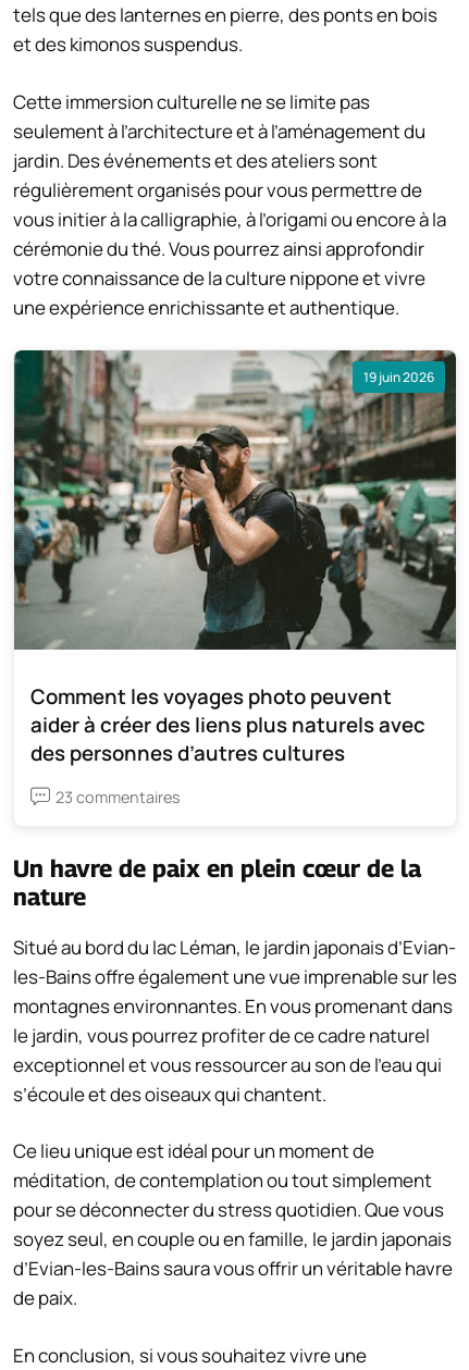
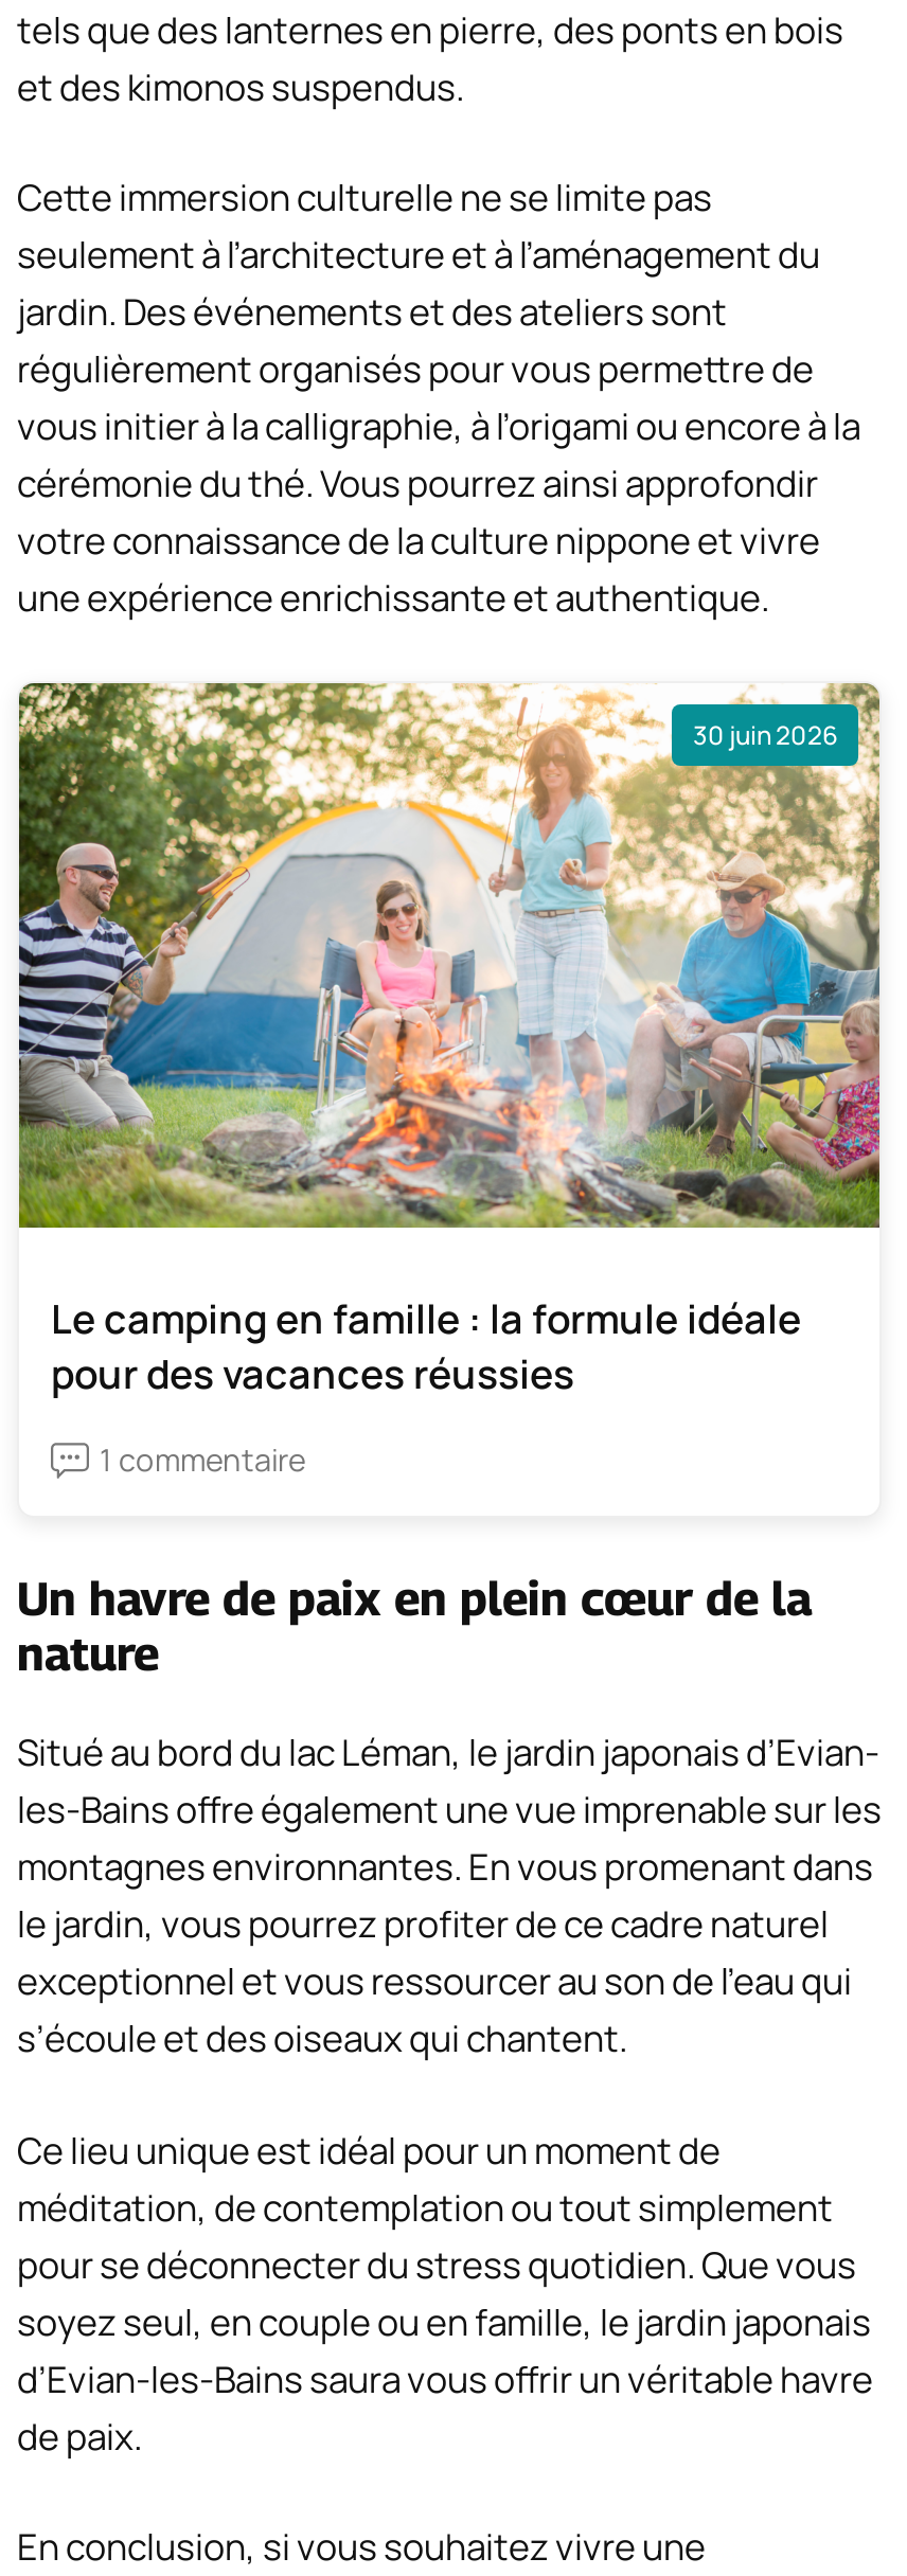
[13,349,457,651] [image] | 19 juin 2026 -> [17,680,882,1231] [image] | 30 juin 2026
[30,682,425,767] Comment les voyages photo peuvent | aider à créer des liens plus naturels avec | des personnes d’autres cultures -> [51,1291,801,1402] Le camping en famille : la formule idéale | pour des vacances réussies
[55,786,181,807] 23 commentaires -> [100,1440,305,1480] 1 commentaire

